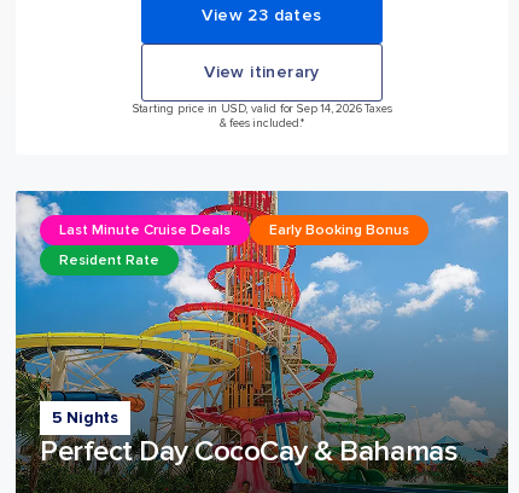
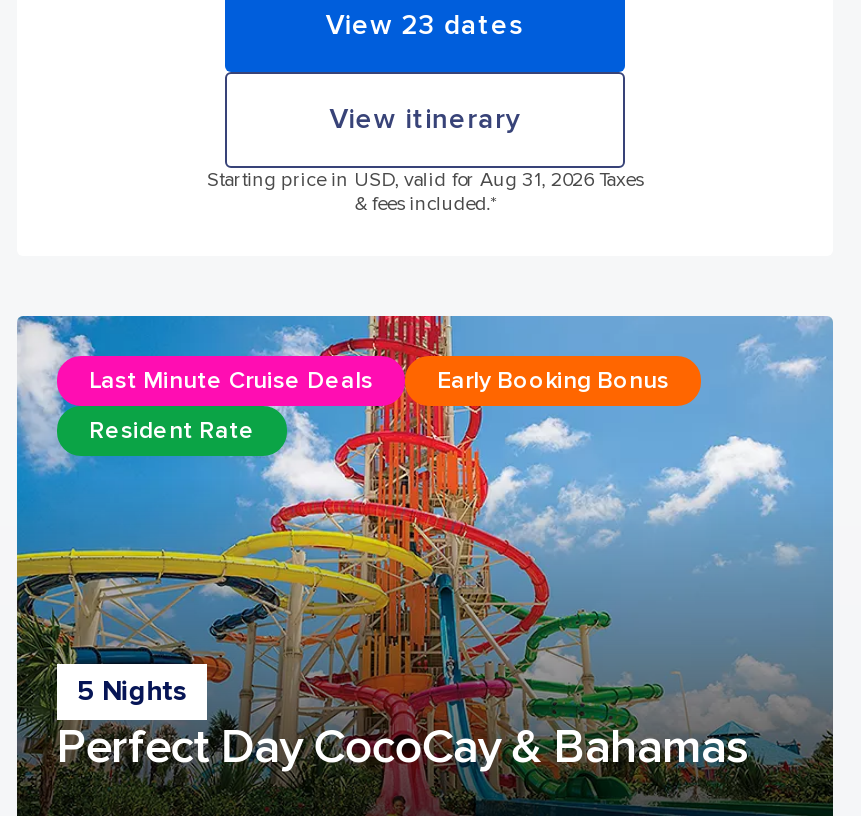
[132,101,392,116] Starting price in USD, valid for Sep 14, 2026 Taxes -> [207,167,643,191] Starting price in USD, valid for Aug 31, 2026 Taxes

